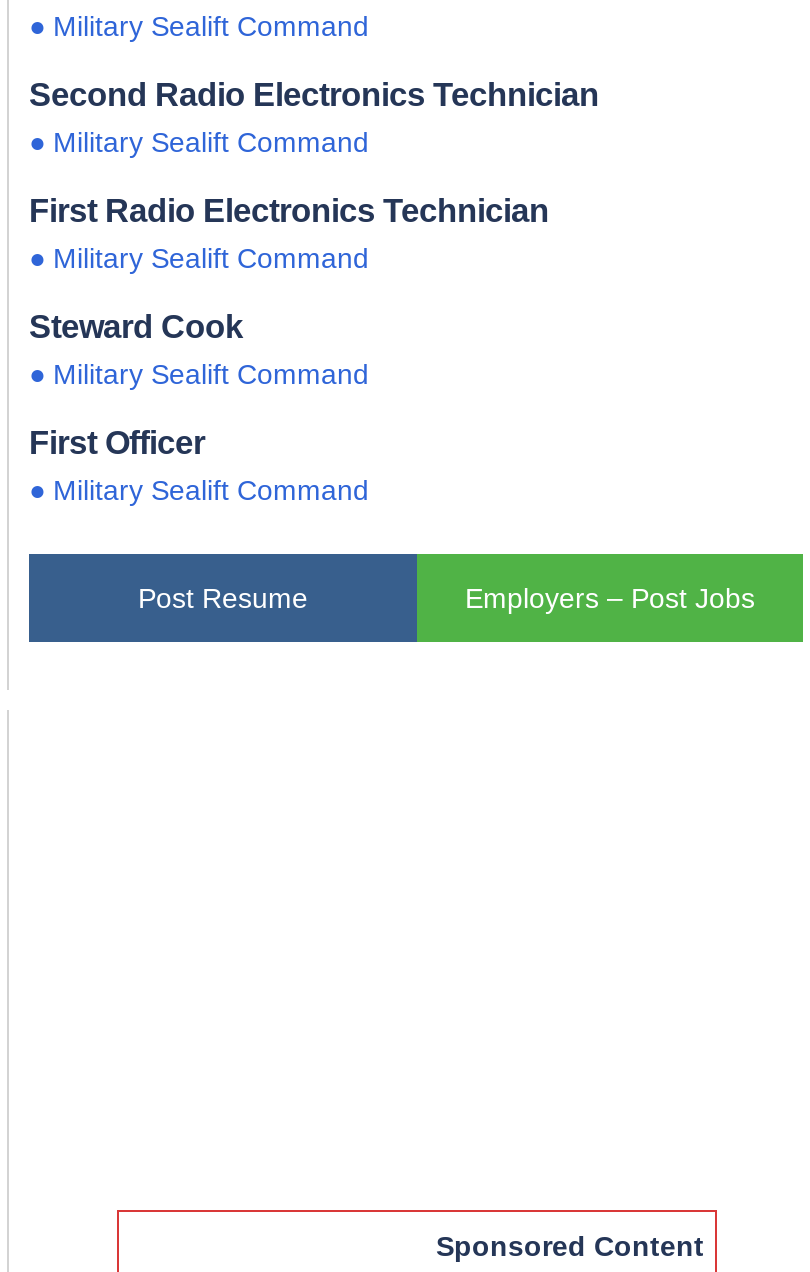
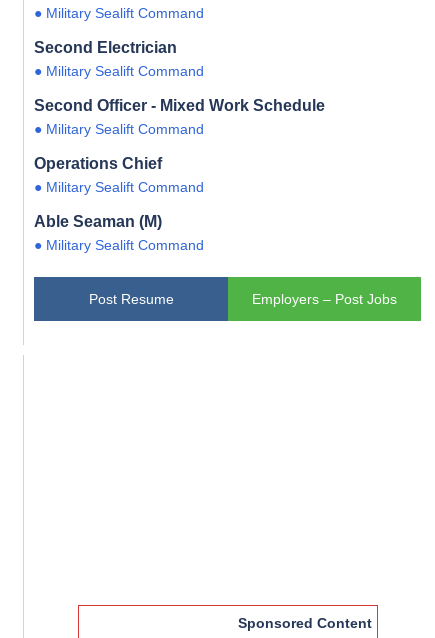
[29,75,599,111] Second Radio Electronics Technician -> [34,38,177,56] Second Electrician
[29,191,549,227] First Radio Electronics Technician -> [34,96,325,114] Second Officer - Mixed Work Schedule
[29,307,243,343] Steward Cook -> [34,154,162,172] Operations Chief
[29,423,205,459] First Officer -> [34,212,162,230] Able Seaman (M)

